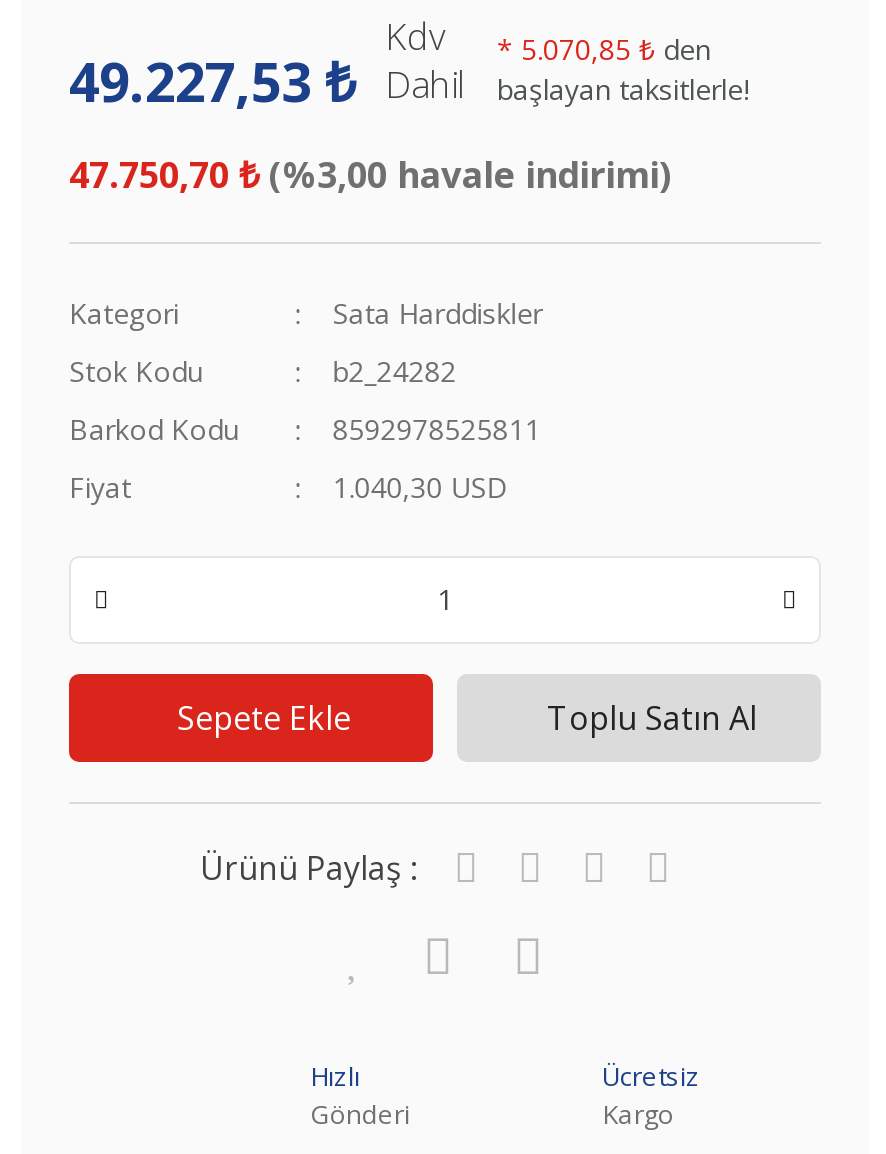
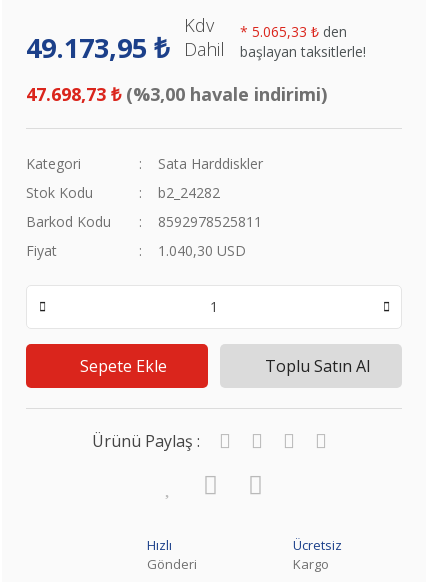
[385,11,711,67] Kdv * 5.070,85 ₺ den -> [184,13,347,41] Kdv * 5.065,33 ₺ den
[69,43,749,117] 49.227,53 ₺ Dahil başlayan taksitlerle! -> [26,29,366,66] 49.173,95 ₺ Dahil başlayan taksitlerle!
[69,149,671,197] 47.750,70 ₺ (%3,00 havale indirimi) -> [26,82,327,106] 47.698,73 ₺ (%3,00 havale indirimi)

